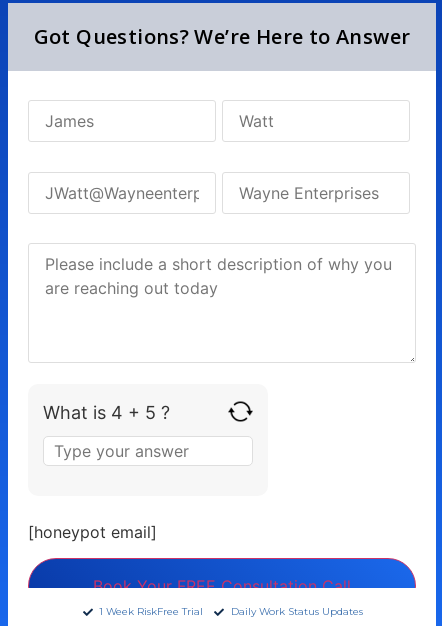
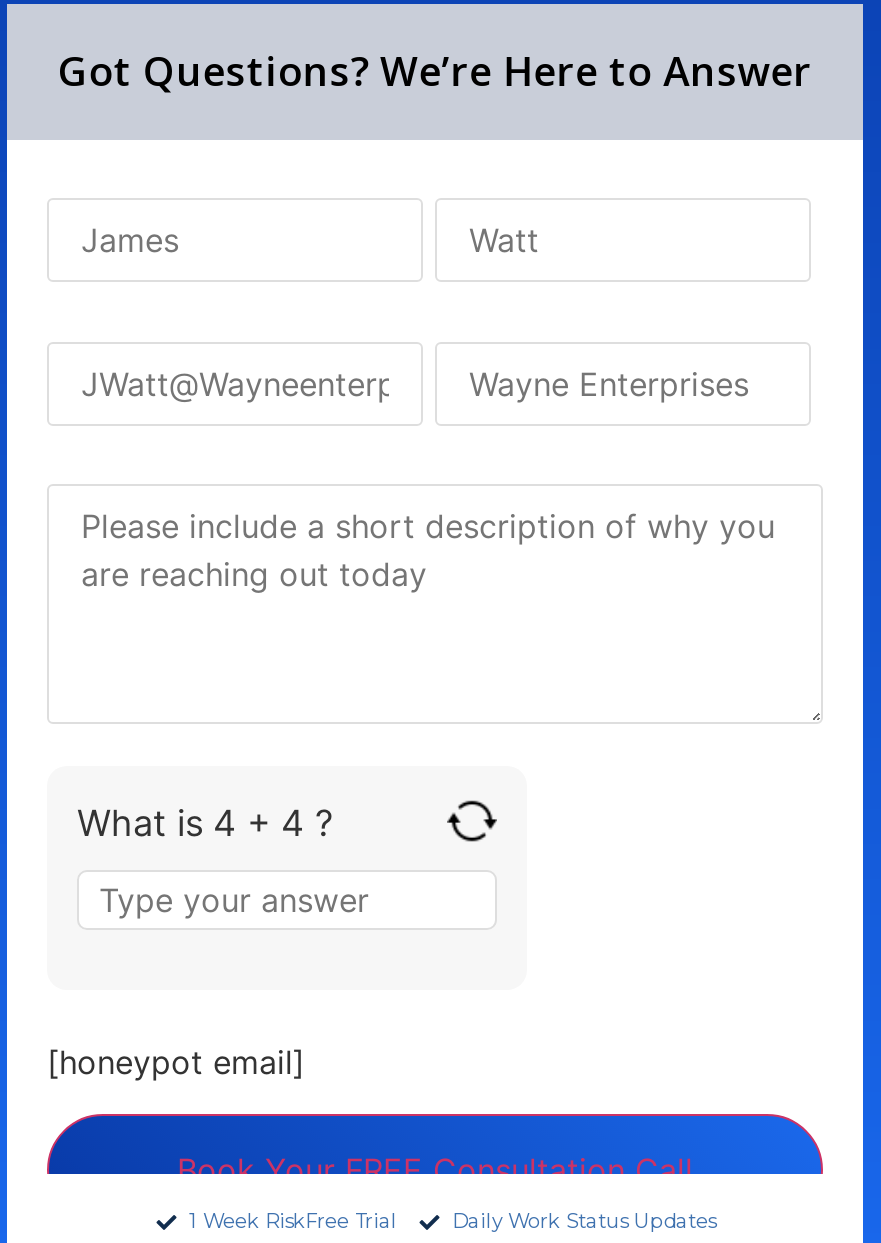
[43,402,170,423] What is 4 + 5 ? -> [77,801,333,843] What is 4 + 4 ?

